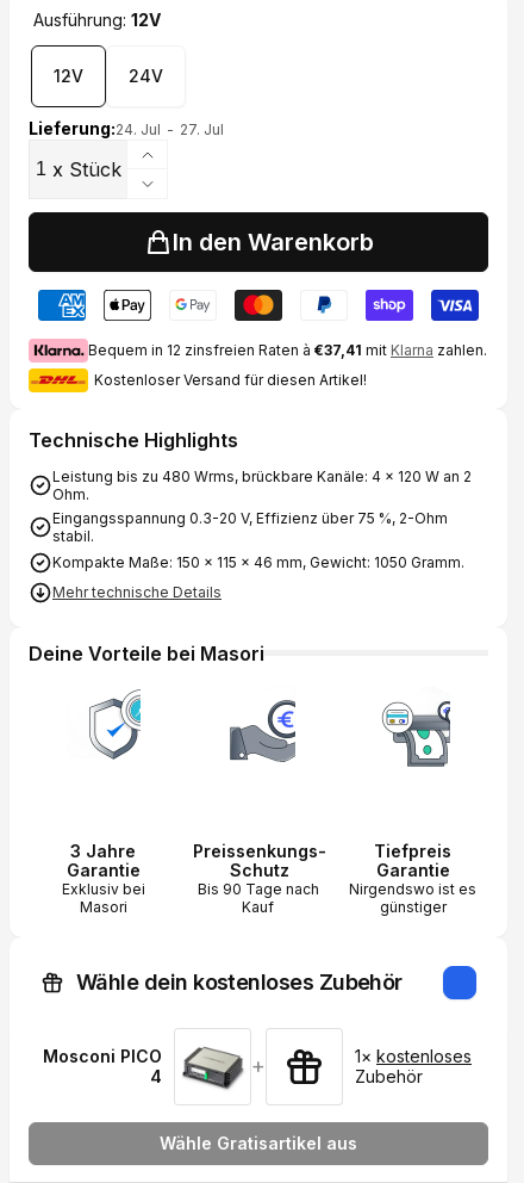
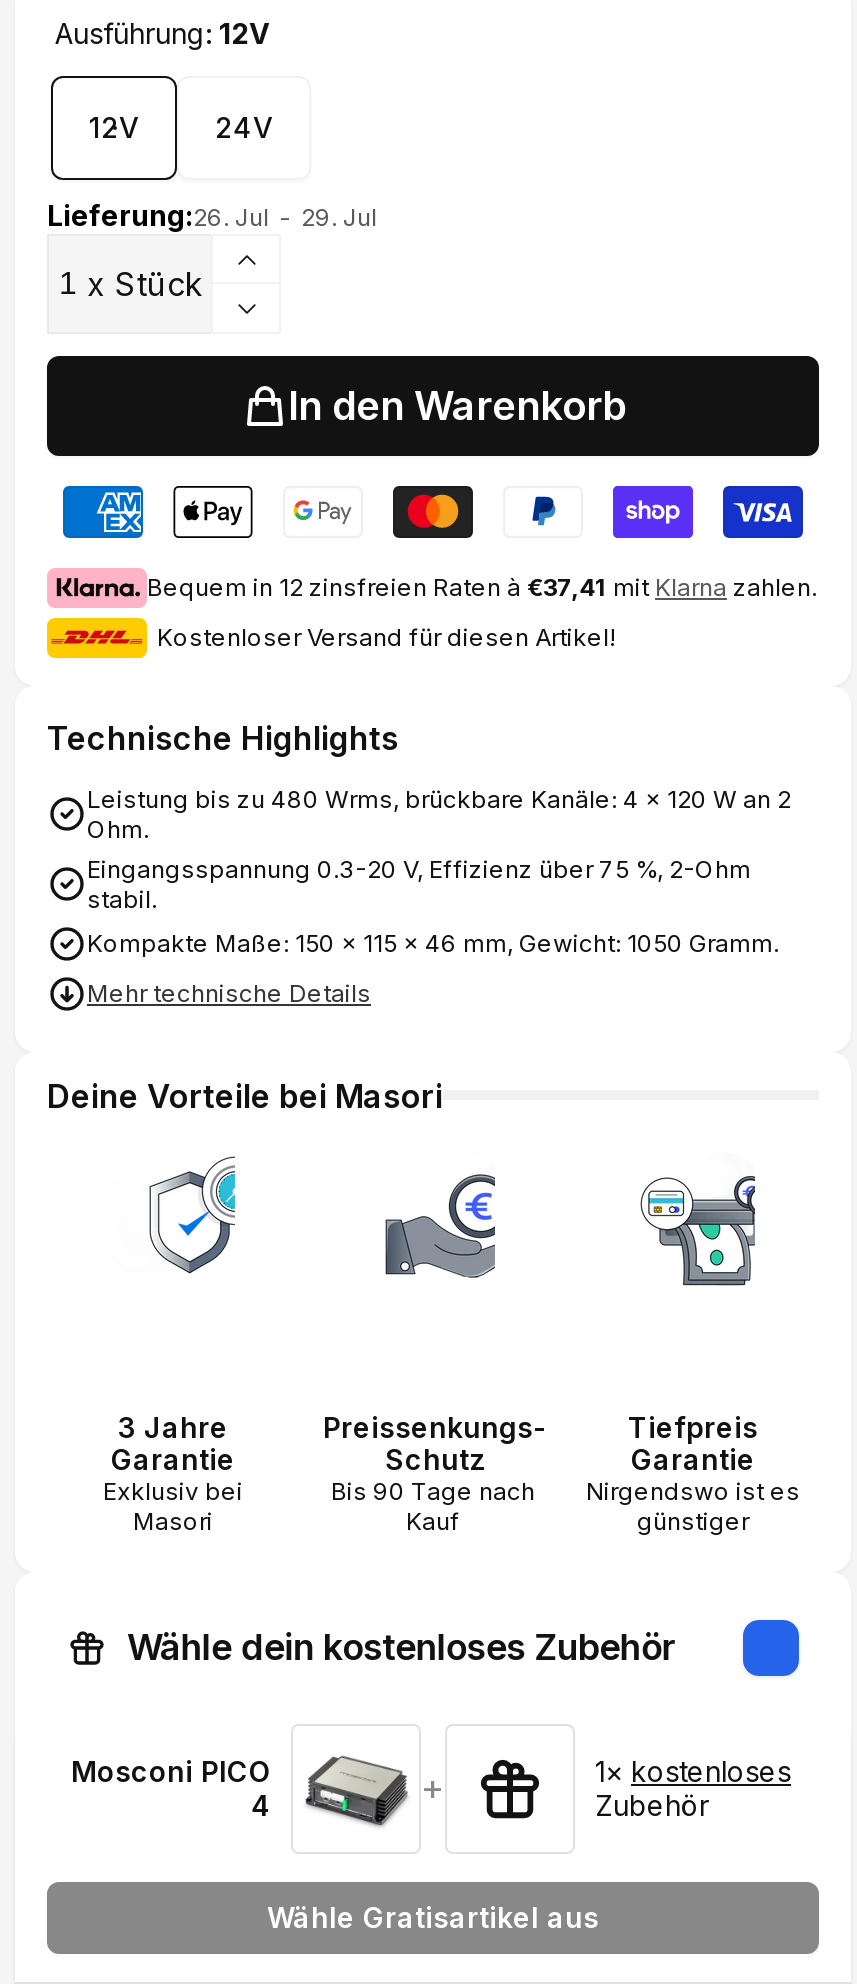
[29,118,224,139] Lieferung24. Jul - 27. Jul -> [47,198,377,232] Lieferung26. Jul - 29. Jul

